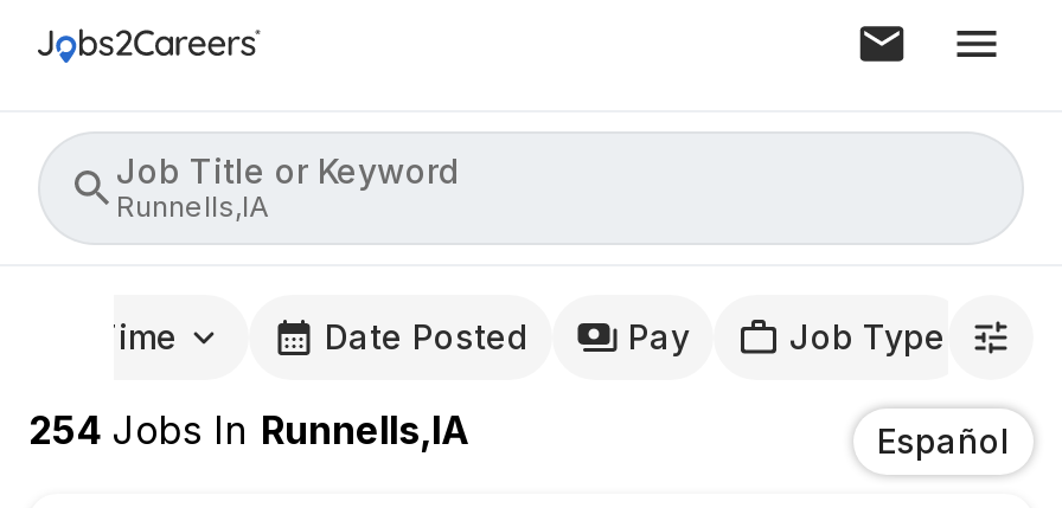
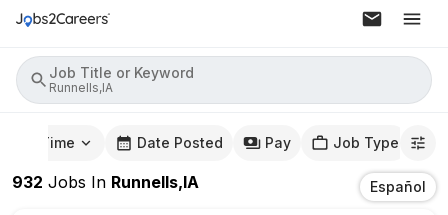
[28,406,469,454] 254 Jobs In Runnells,IA -> [12,172,199,192] 932 Jobs In Runnells,IA

